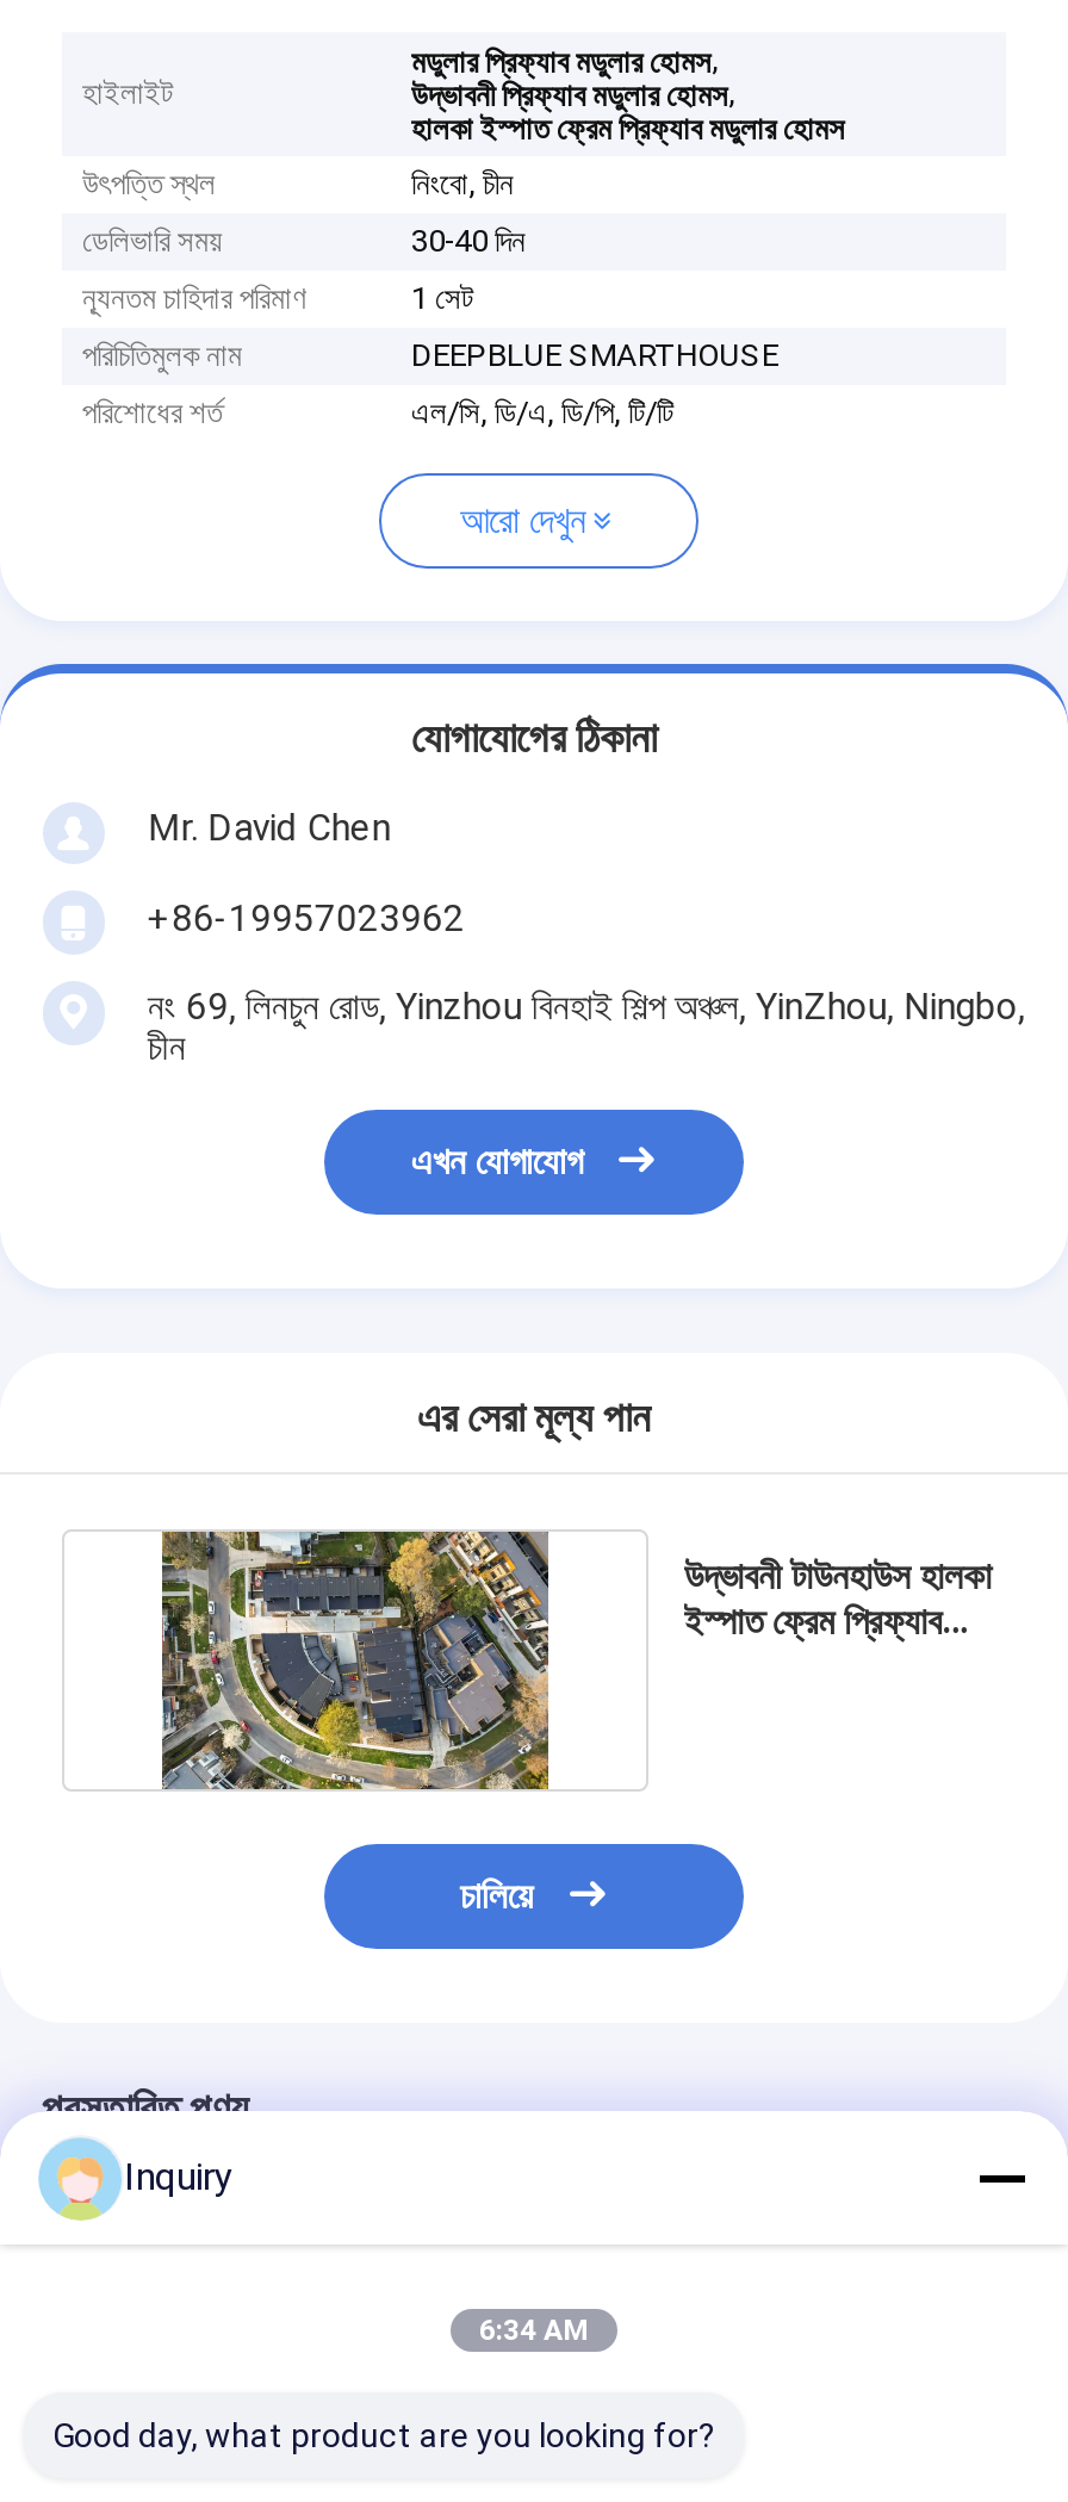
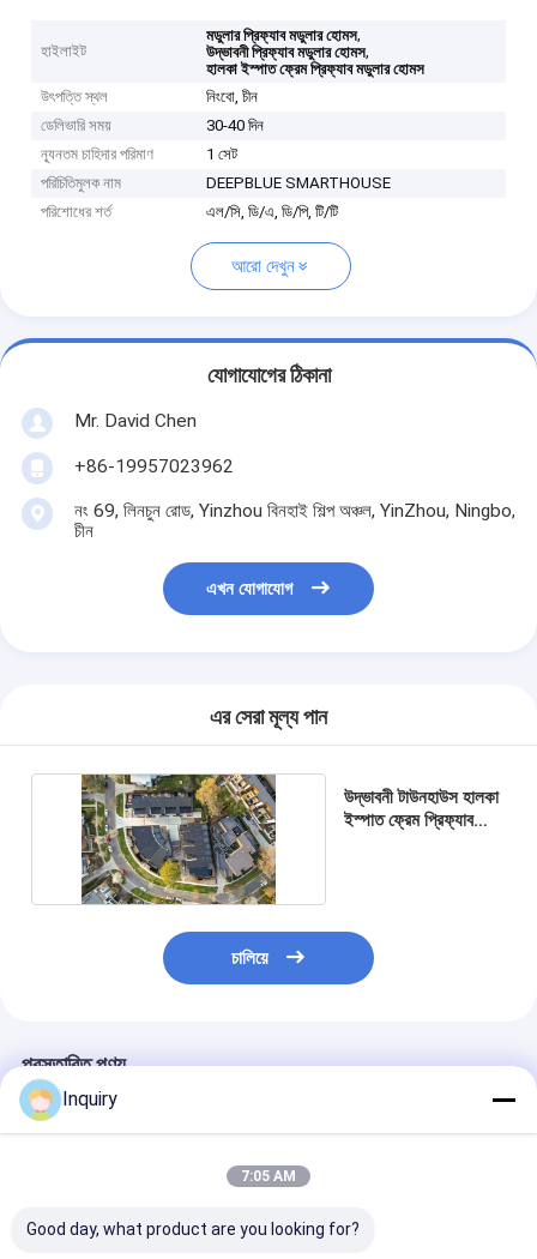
[479,2314,589,2347] 6:34 AM -> [241,1168,296,1185] 7:05 AM

